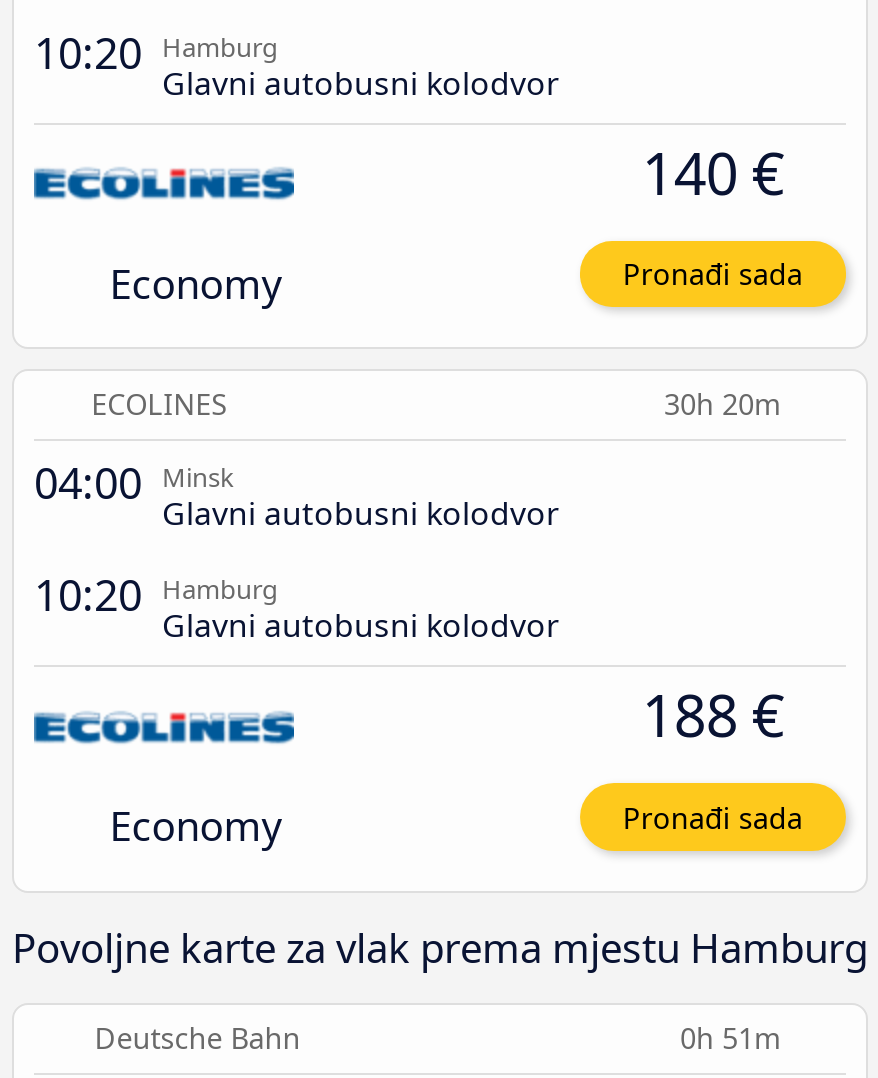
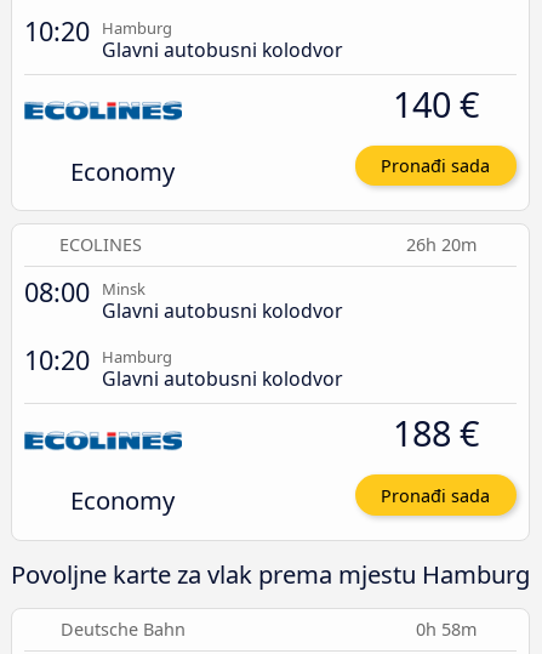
[664,386,788,424] 30h 20m -> [406,233,481,257] 26h 20m
[34,454,234,512] 04:00 Minsk -> [24,275,146,310] 08:00 Minsk
[680,1019,788,1057] 0h 51m -> [416,618,481,641] 0h 58m

